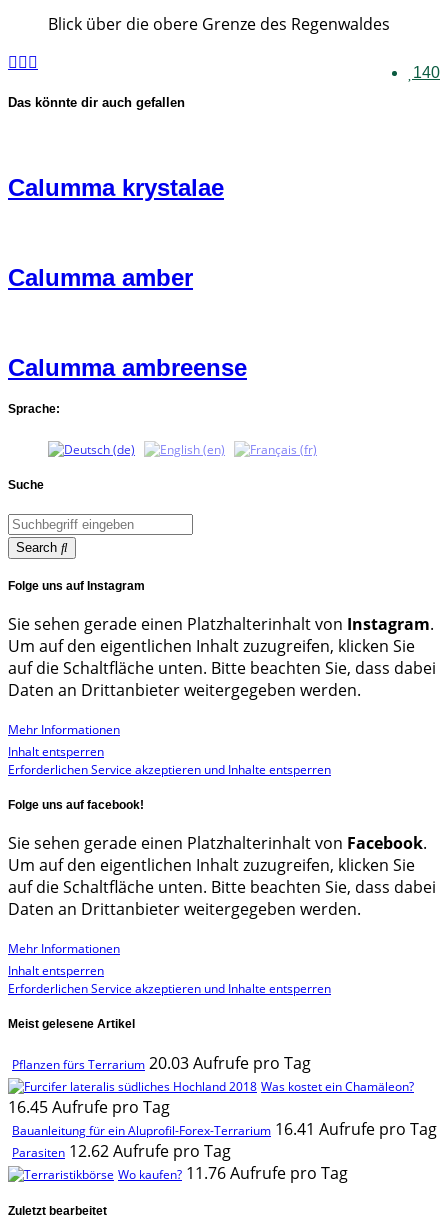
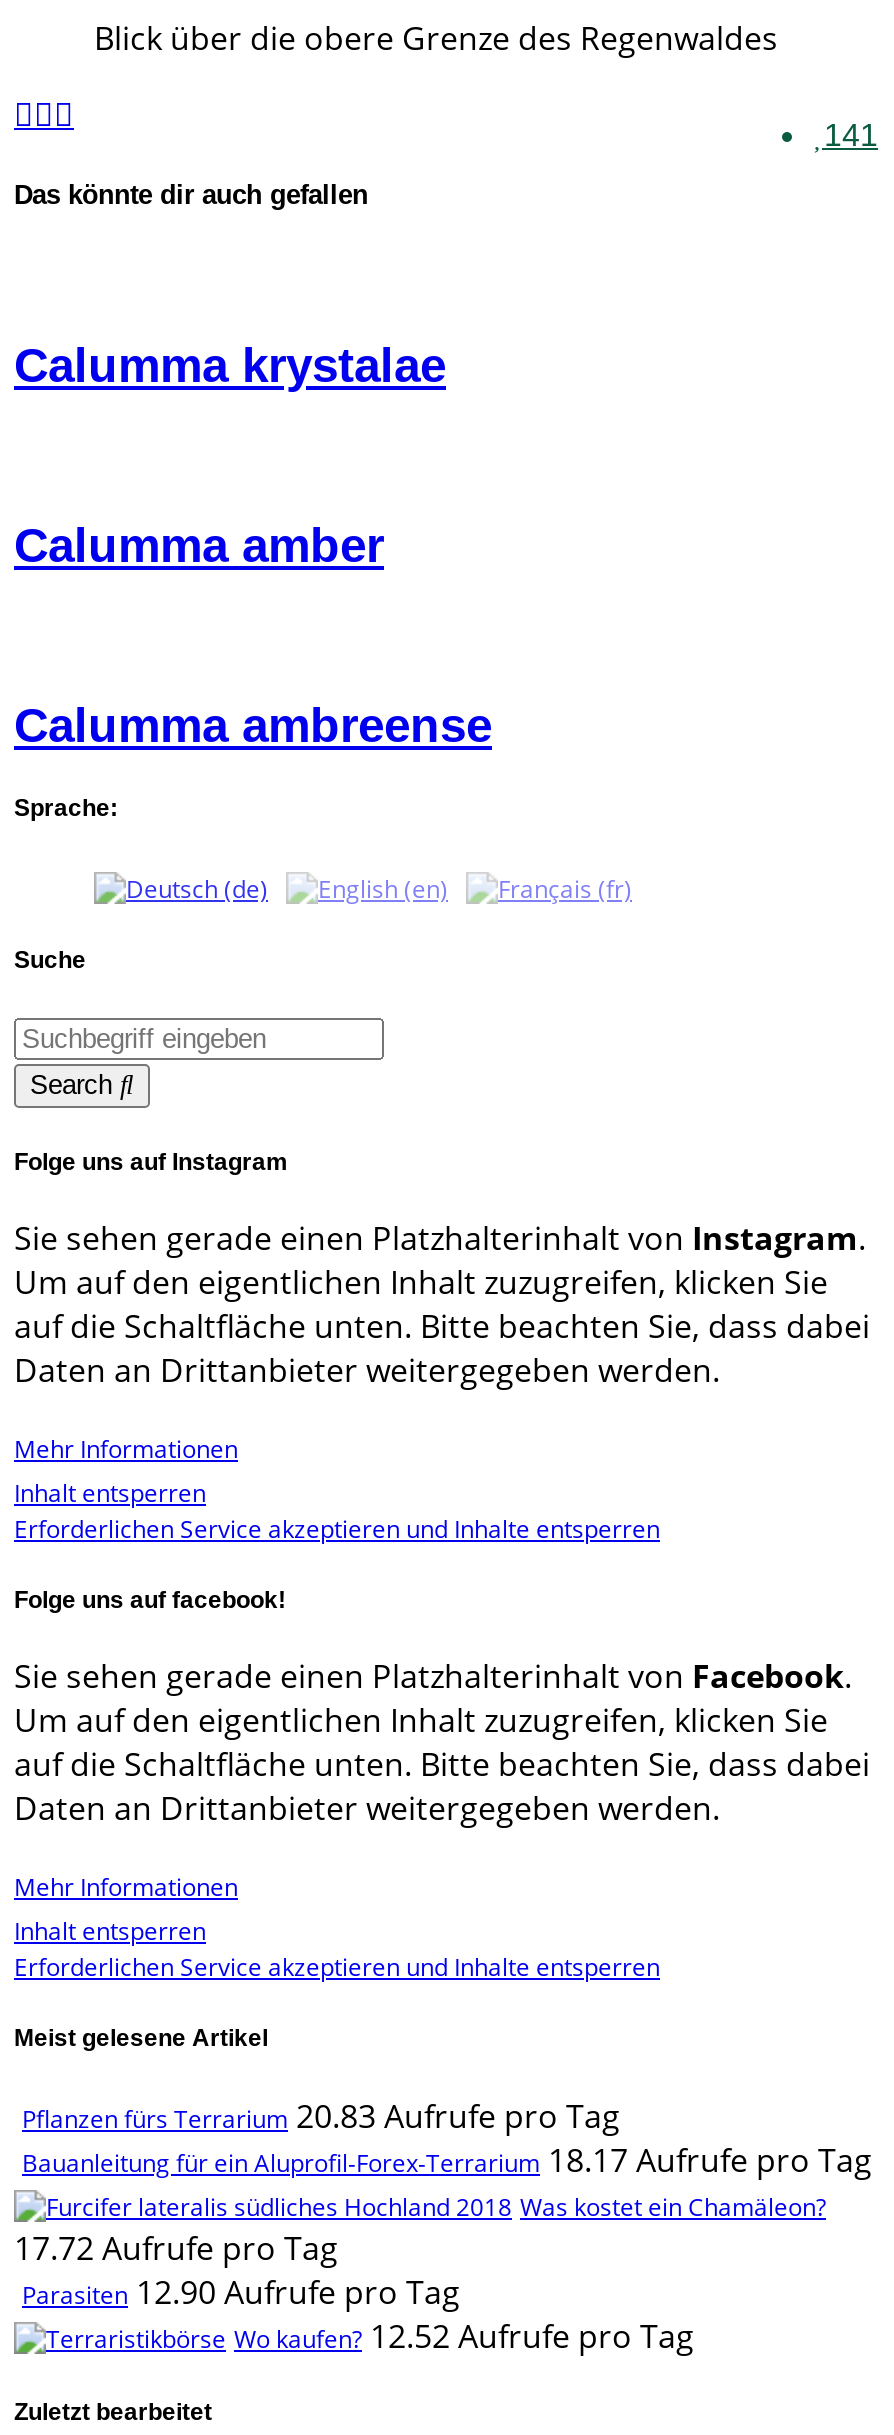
[413,64,440,81] 140 -> [824,118,878,152] 141
[12,1051,311,1073] Pflanzen fürs Terrarium 20.03 Aufrufe pro Tag -> [22,2093,872,2181] Pflanzen fürs Terrarium 20.83 Aufrufe pro Tag | Bauanleitung für ein Aluprofil-Forex-Terrarium 18.17 Aufrufe pro Tag
moved [261,1077,414,1094] -> [520,2189,826,2223]: Was kostet ein Chamäleon?
[8,1095,437,1183] 16.45 Aufrufe pro Tag | Bauanleitung für ein Aluprofil-Forex-Terrarium 16.41 Aufrufe pro Tag | Parasiten 12.62 Aufrufe pro Tag | Wo kaufen? 11.76 Aufrufe pro Tag -> [14,2225,694,2357] 17.72 Aufrufe pro Tag | Parasiten 12.90 Aufrufe pro Tag | Wo kaufen? 12.52 Aufrufe pro Tag

